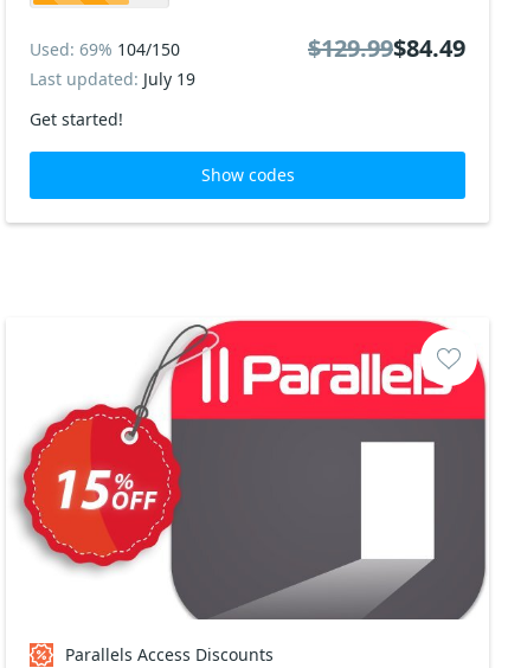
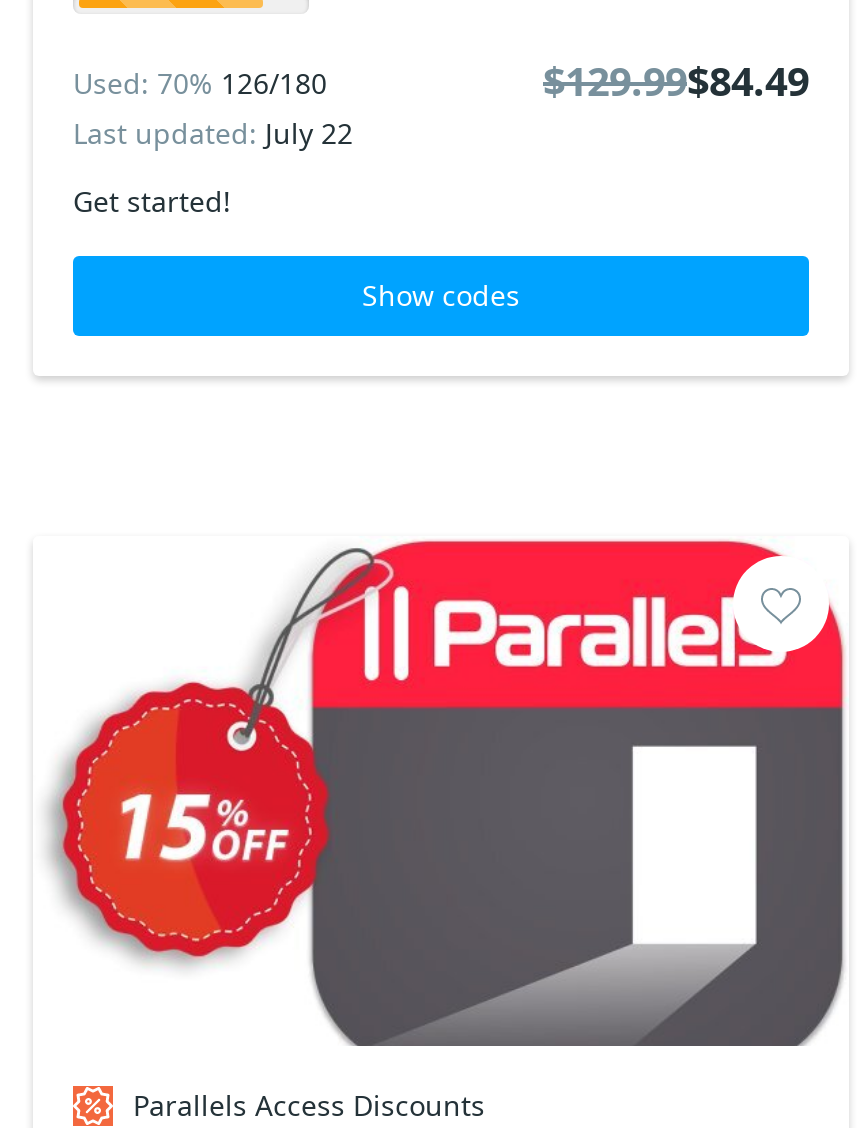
[30,37,180,60] Used: 69% 104/150 -> [73,63,327,101] Used: 70% 126/180
[30,68,195,90] Last updated: July 19 -> [73,114,353,152] Last updated: July 22

